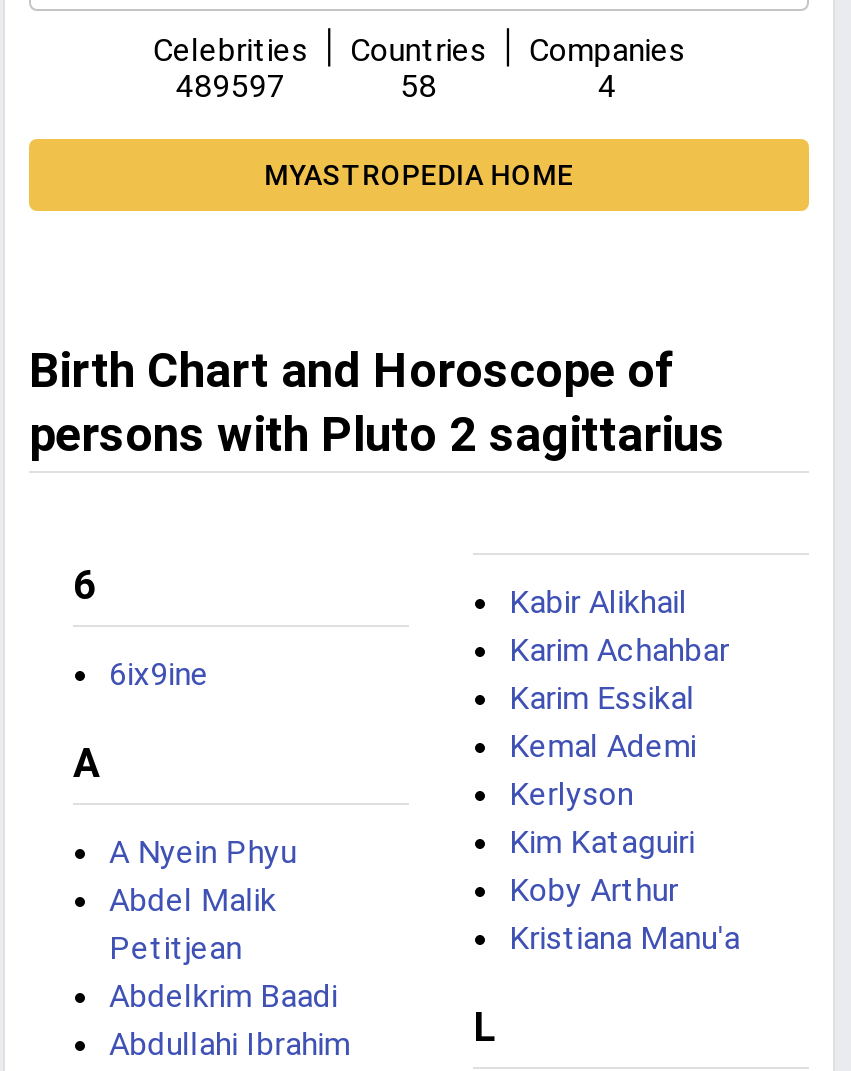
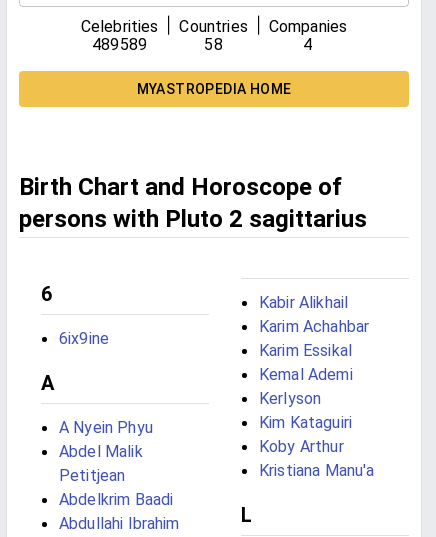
[175,67,285,105] 489597 -> [92,35,147,54] 489589

